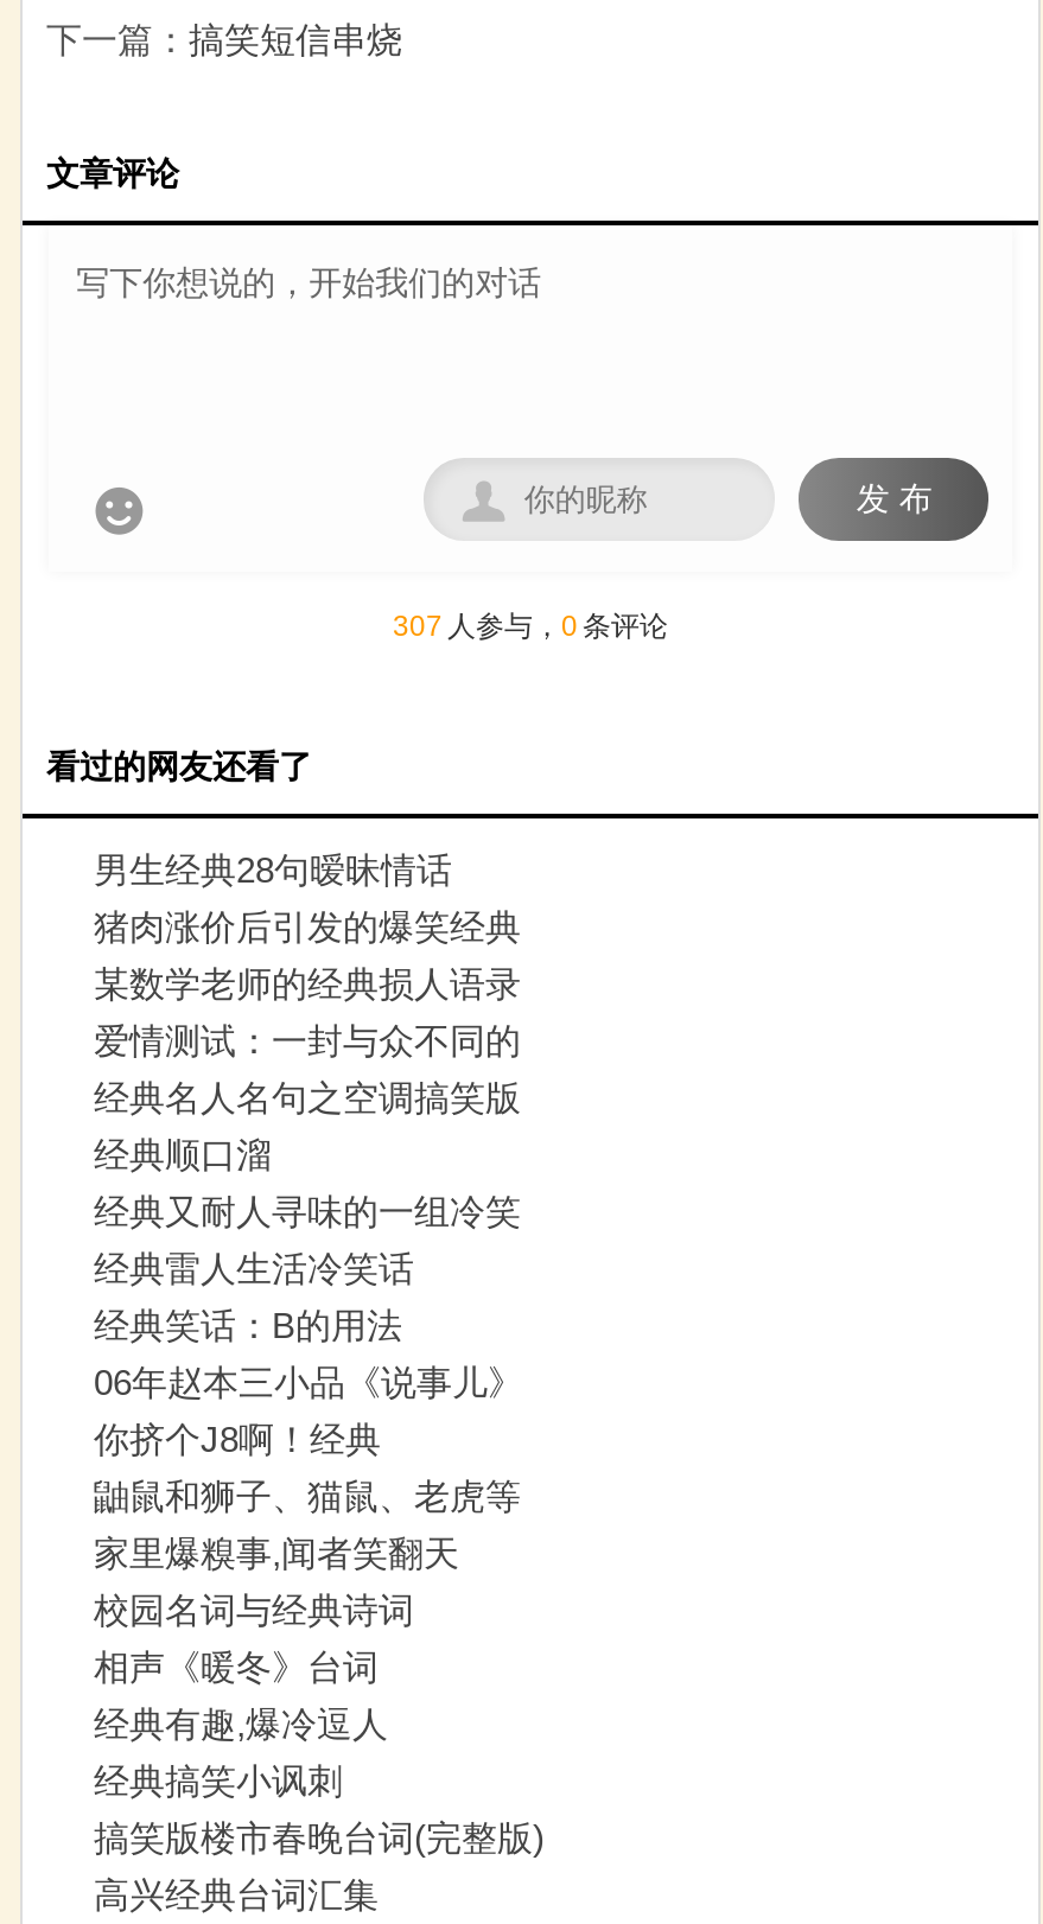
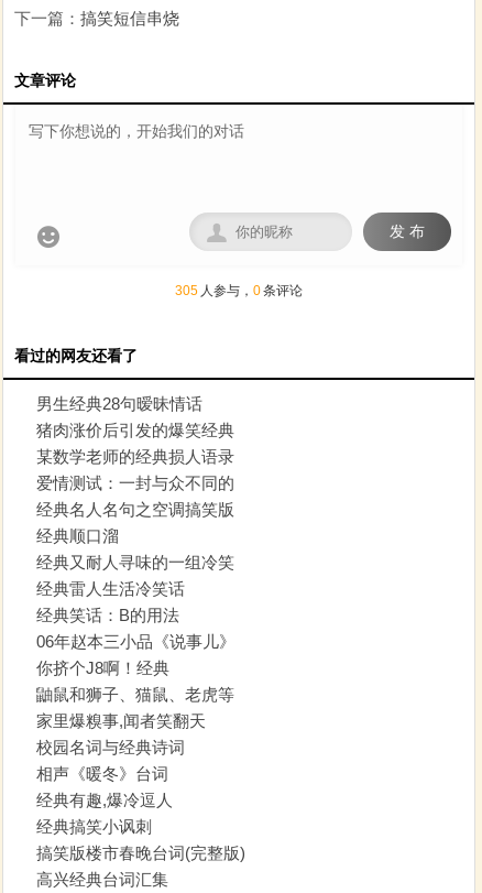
[393,610,668,643] 307 人参与，0 条评论 -> [175,283,303,298] 305 人参与，0 条评论

